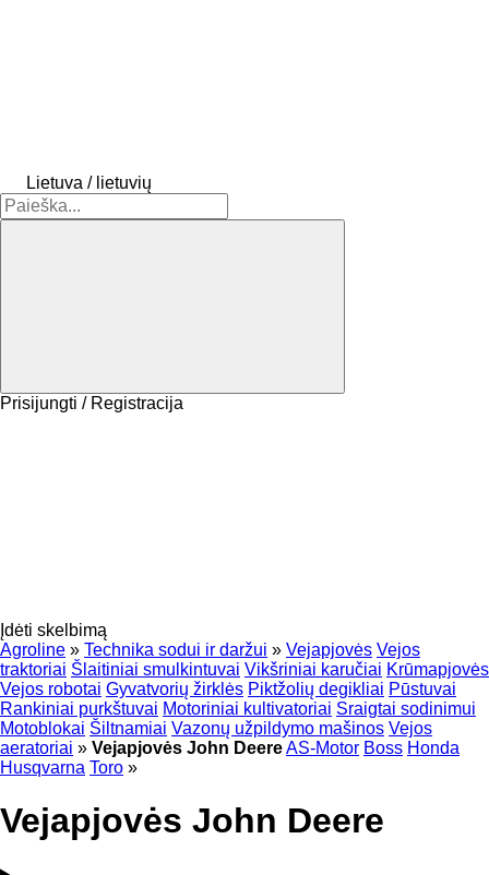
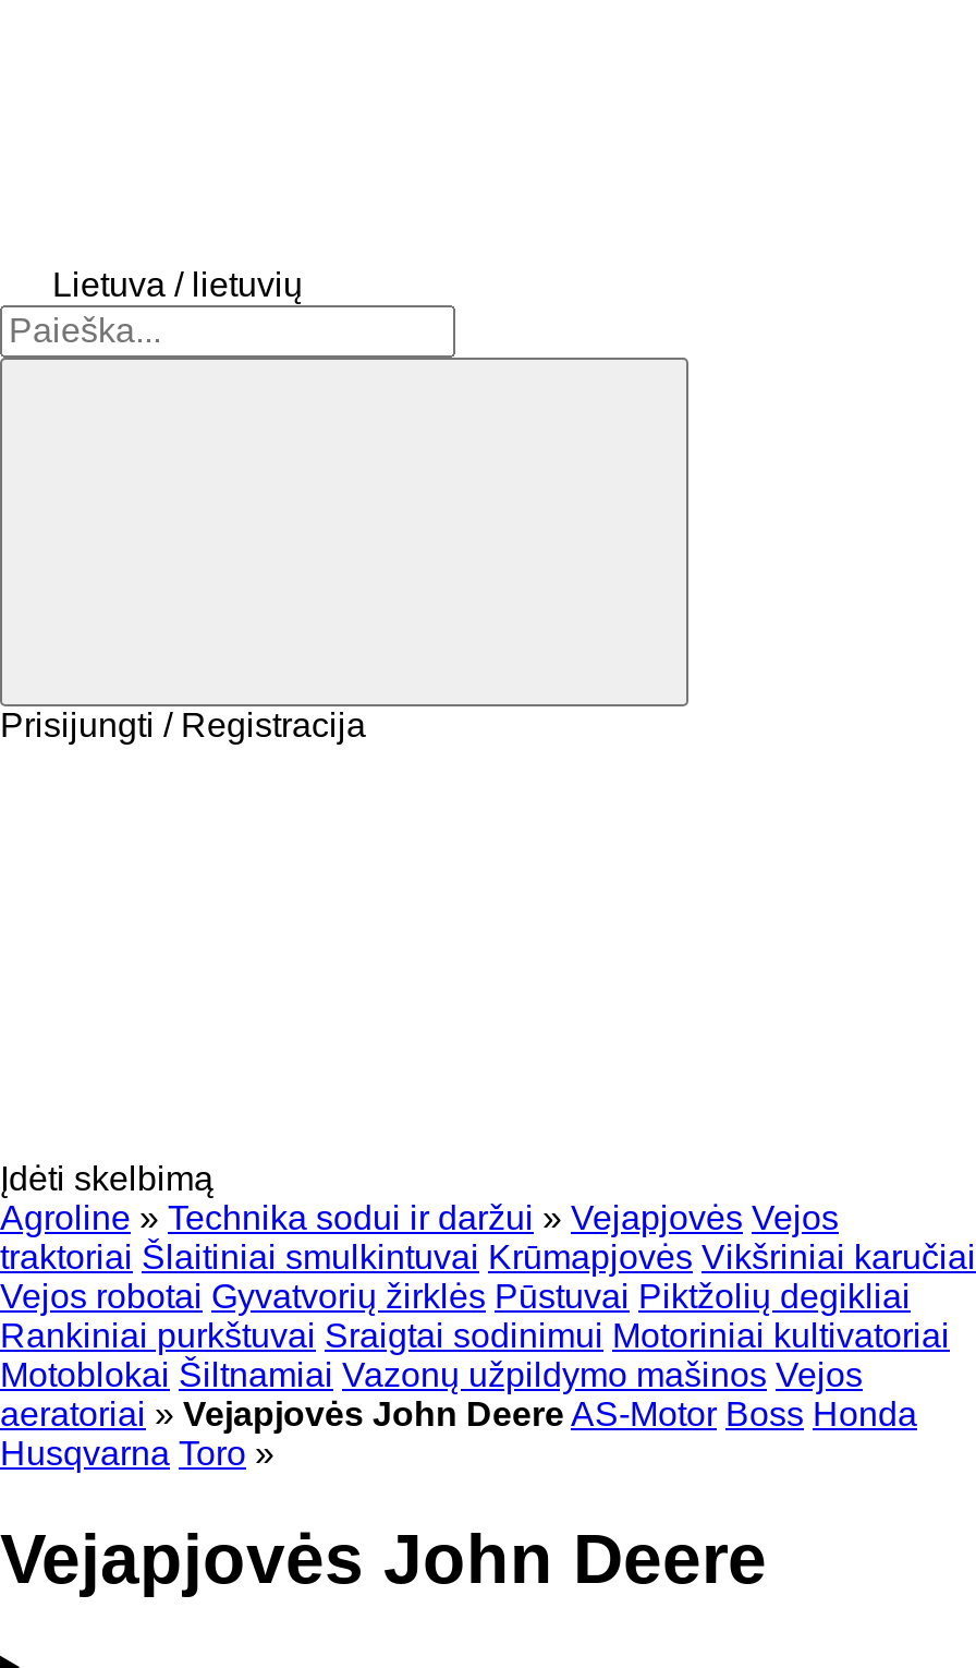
[0,660,489,679] traktoriai Šlaitiniai smulkintuvai Vikšriniai karučiai Krūmapjovės -> [0,1238,976,1276] traktoriai Šlaitiniai smulkintuvai Krūmapjovės Vikšriniai karučiai
[0,680,456,698] Vejos robotai Gyvatvorių žirklės Piktžolių degikliai Pūstuvai -> [0,1278,911,1315] Vejos robotai Gyvatvorių žirklės Pūstuvai Piktžolių degikliai
[0,699,476,718] Rankiniai purkštuvai Motoriniai kultivatoriai Sraigtai sodinimui -> [0,1317,950,1354] Rankiniai purkštuvai Sraigtai sodinimui Motoriniai kultivatoriai

